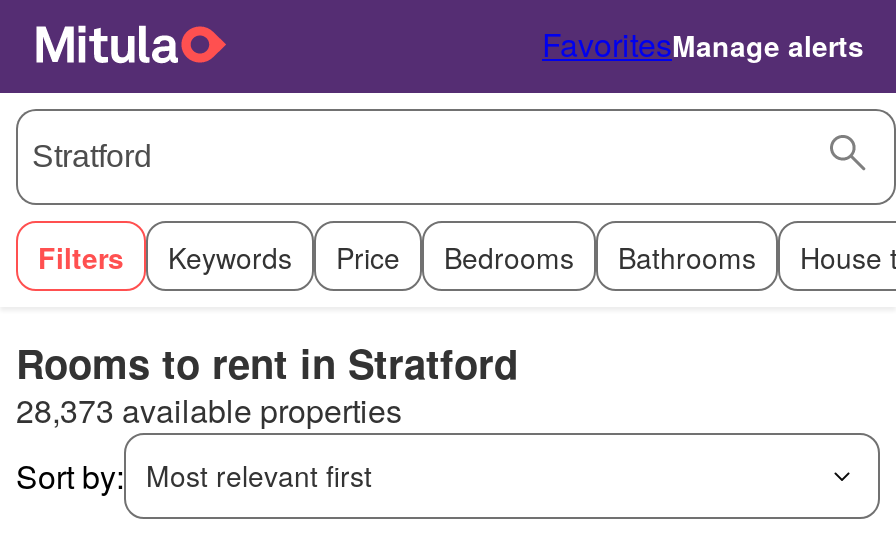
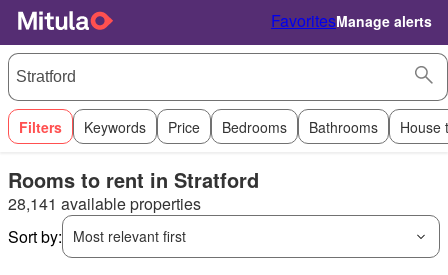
[16,387,402,433] 28,373 available properties -> [8,192,201,215] 28,141 available properties

